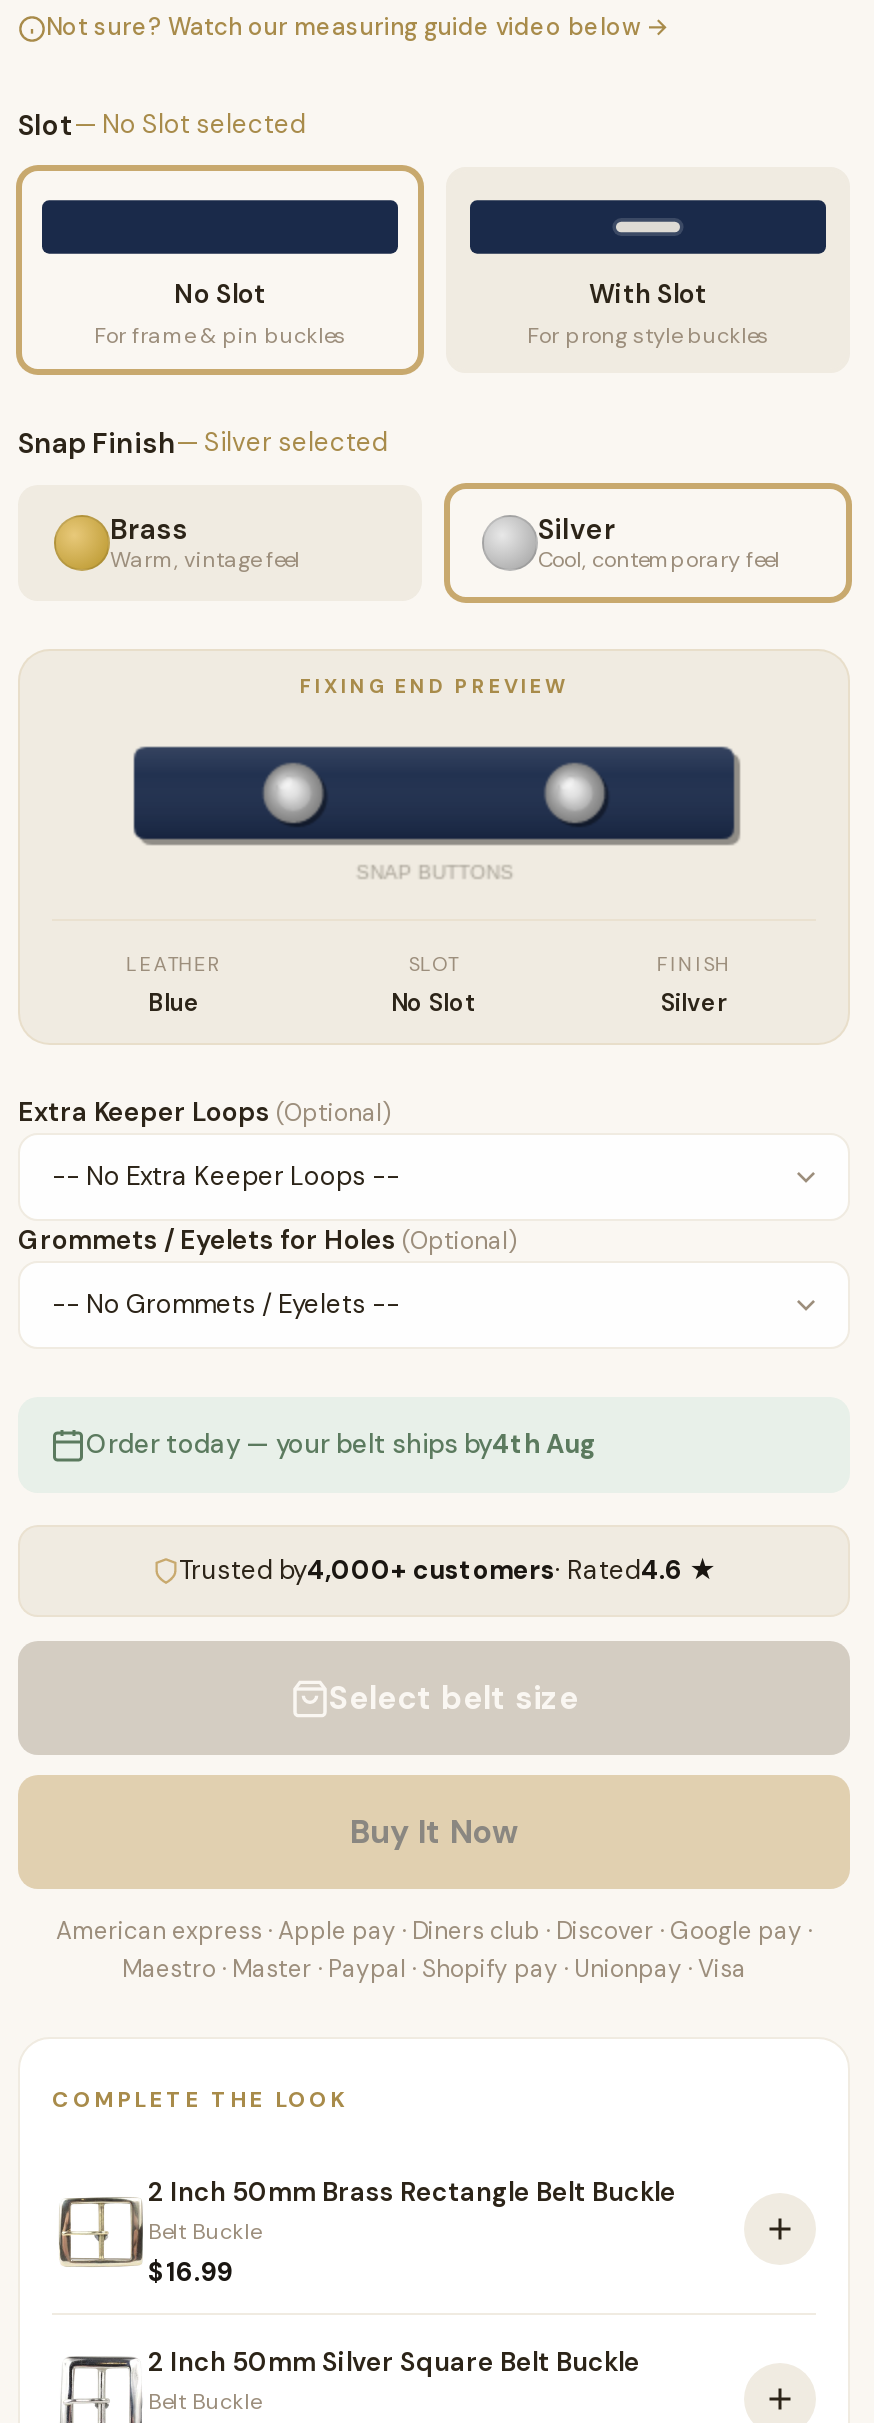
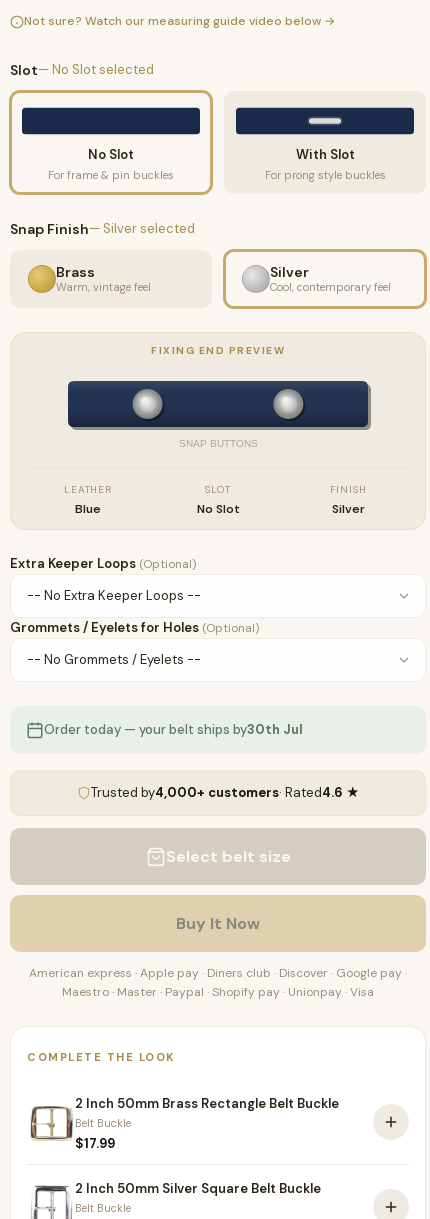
[86,1428,596,1462] Order today — your belt ships by4th Aug -> [44,721,303,738] Order today — your belt ships by30th Jul
[148,2256,232,2290] $16.99 -> [75,1135,115,1152] $17.99

